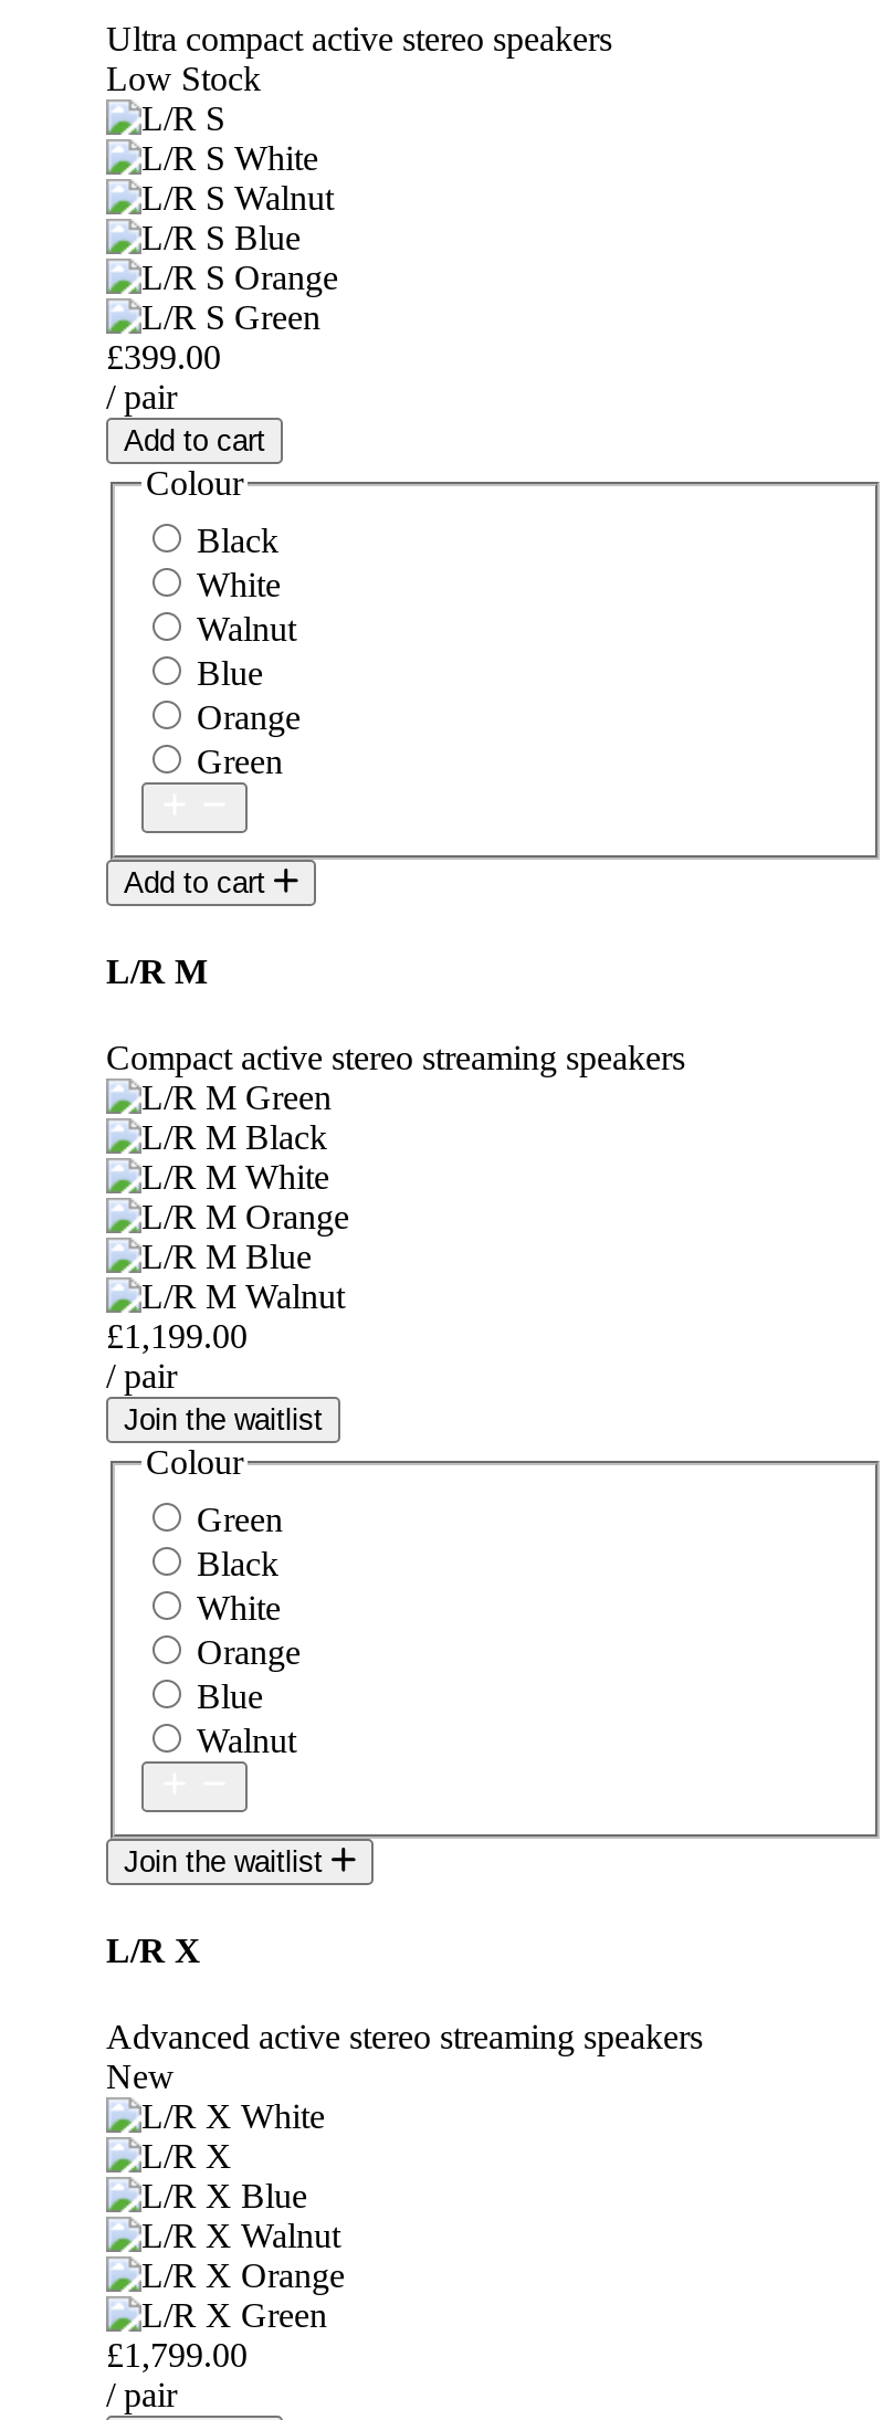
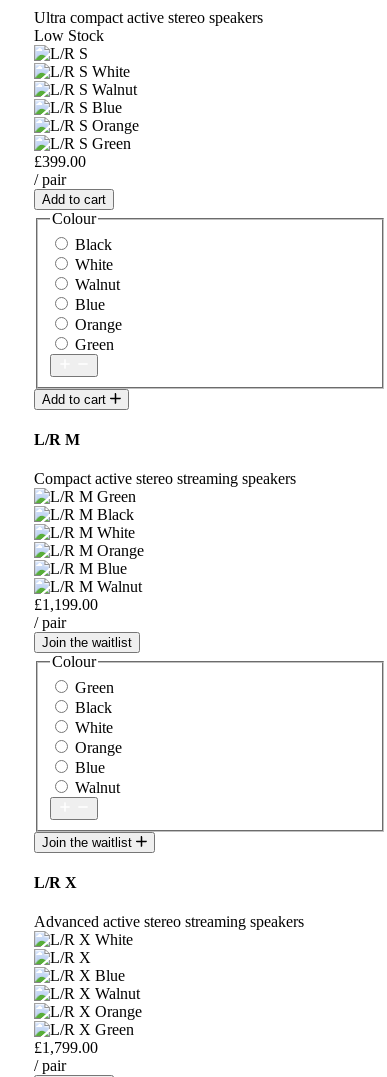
[106,2059,175,2096] New -> none

